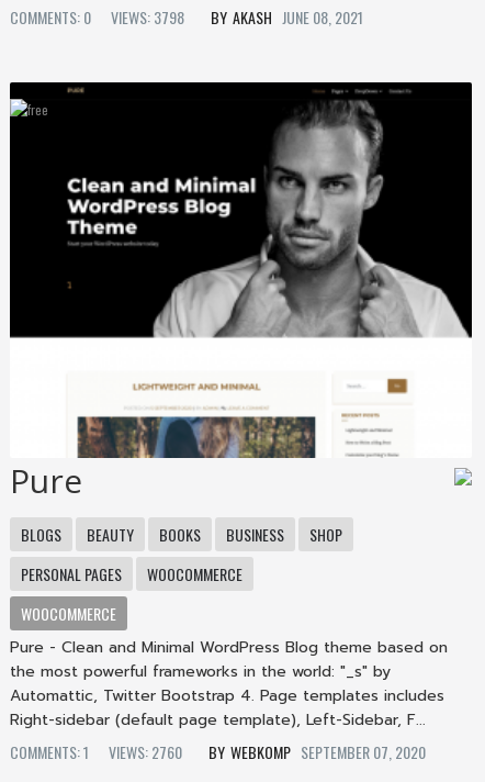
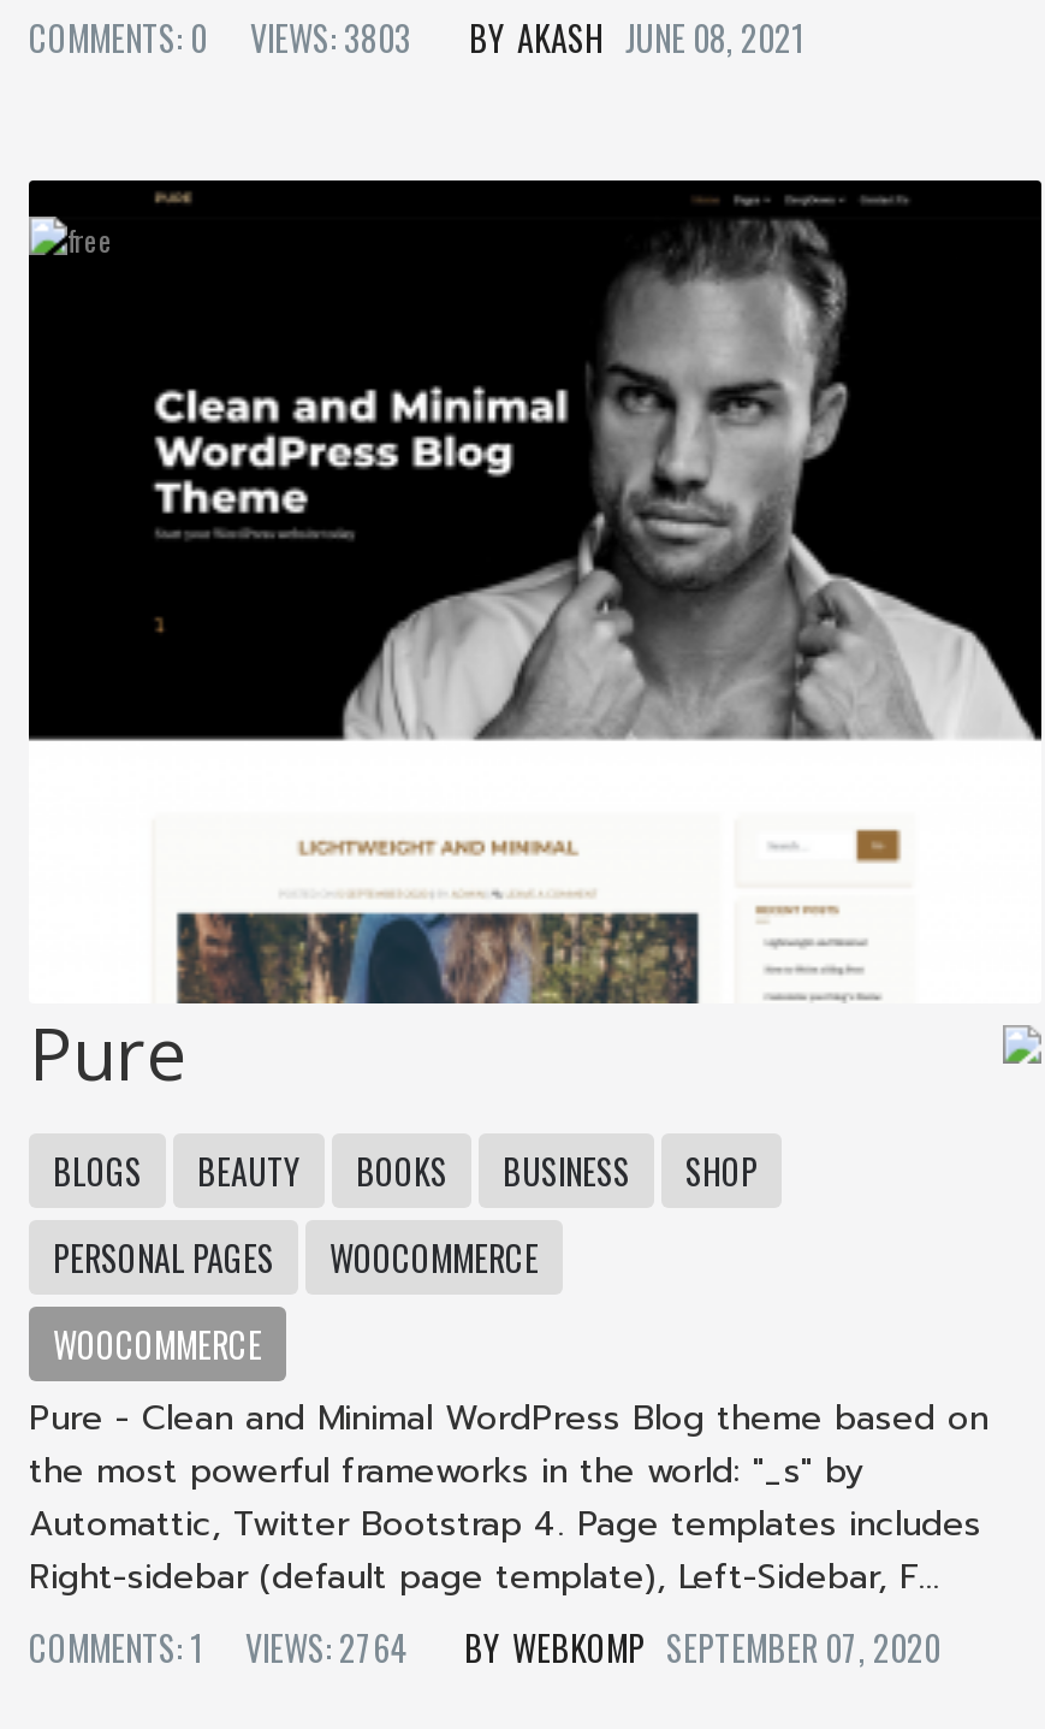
[10,5,363,28] COMMENTS: 0 VIEWS: 3798 AKASH JUNE 08, 2021 -> [29,11,803,62] COMMENTS: 0 VIEWS: 3803 AKASH JUNE 08, 2021
[10,741,426,764] COMMENTS: 1 VIEWS: 2760 WEBKOMP SEPTEMBER 07, 2020 -> [29,1623,940,1674] COMMENTS: 1 VIEWS: 2764 WEBKOMP SEPTEMBER 07, 2020

